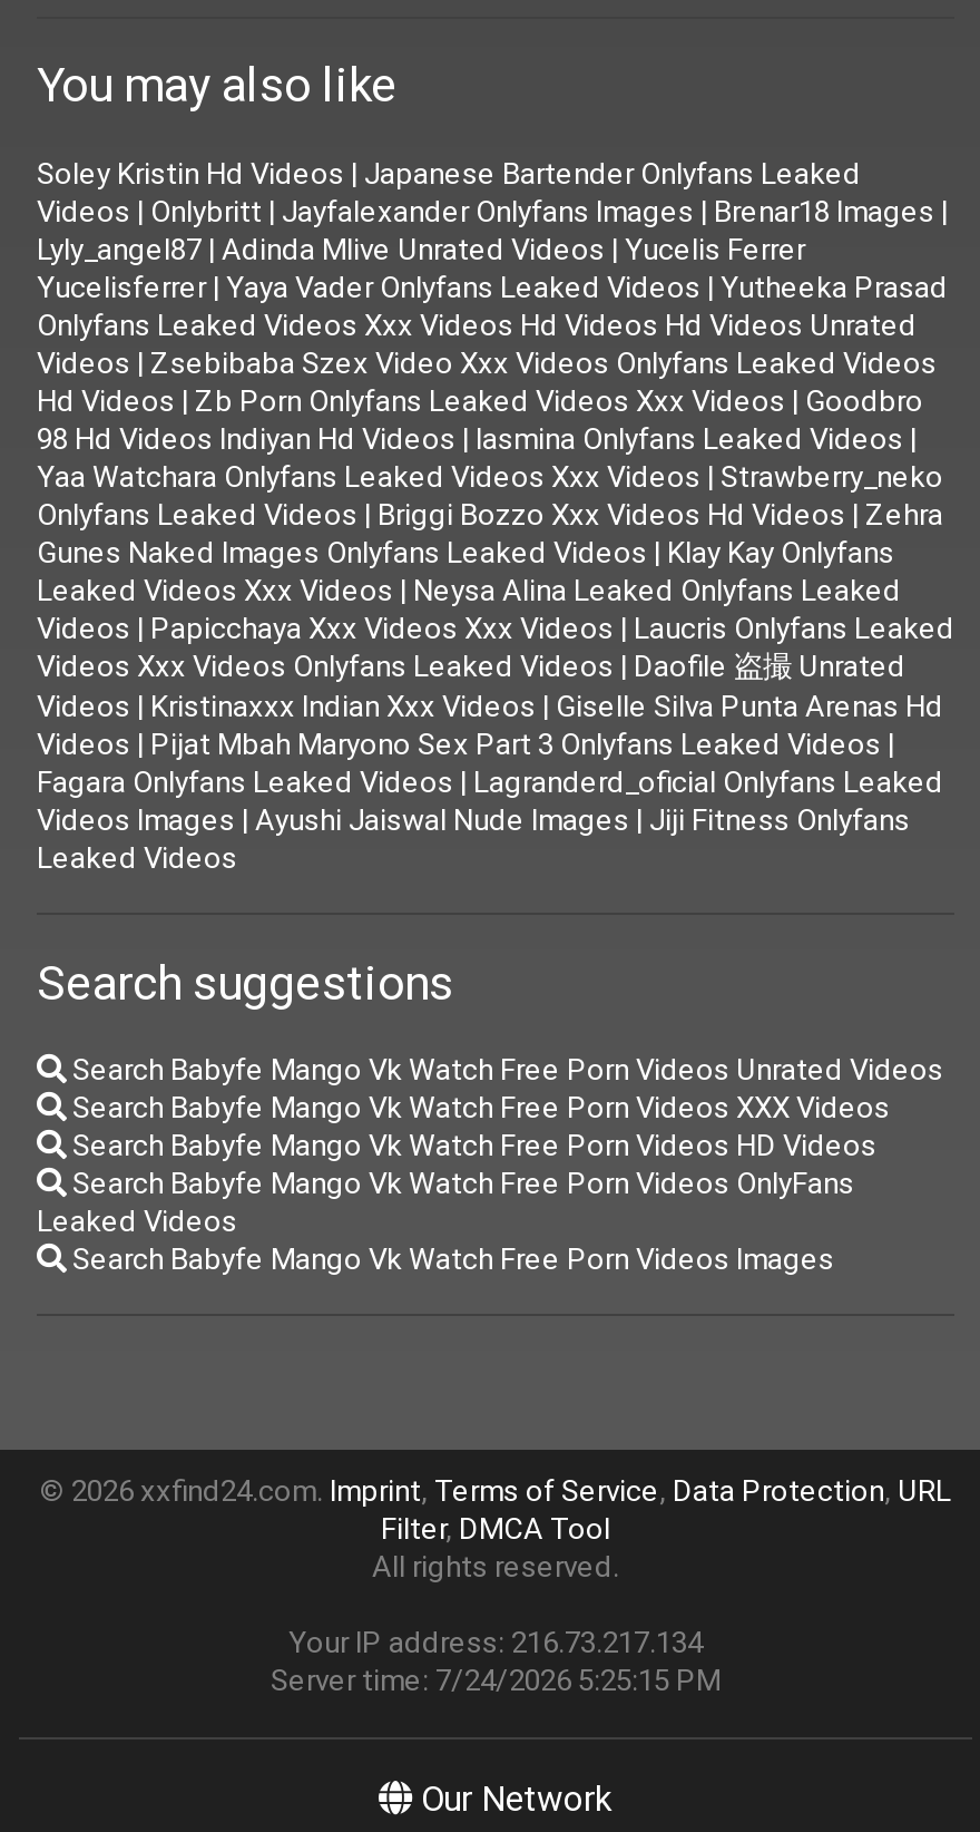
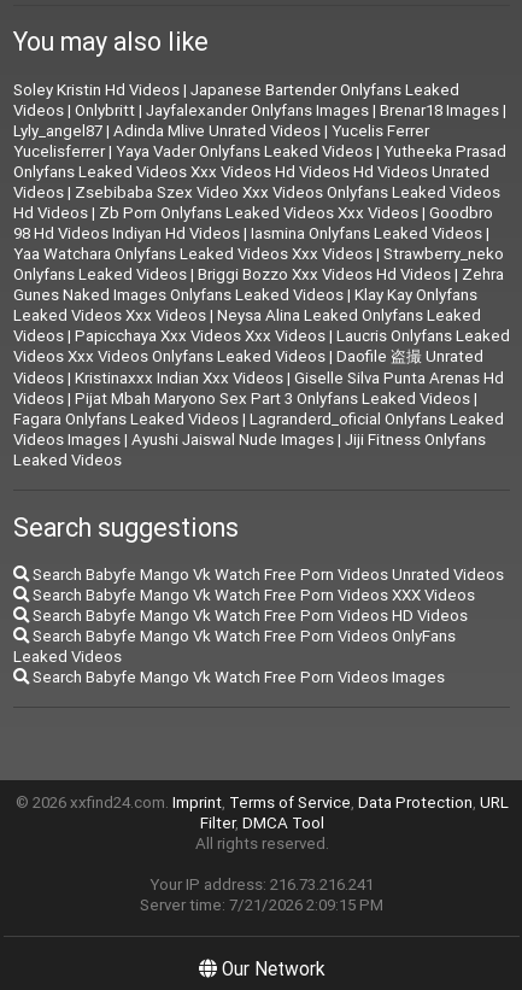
[288,1624,703,1662] Your IP address: 216.73.217.134 -> [149,875,374,895] Your IP address: 216.73.216.241
[271,1662,721,1700] Server time: 7/24/2026 5:25:15 PM -> [140,895,383,916] Server time: 7/21/2026 2:09:15 PM

